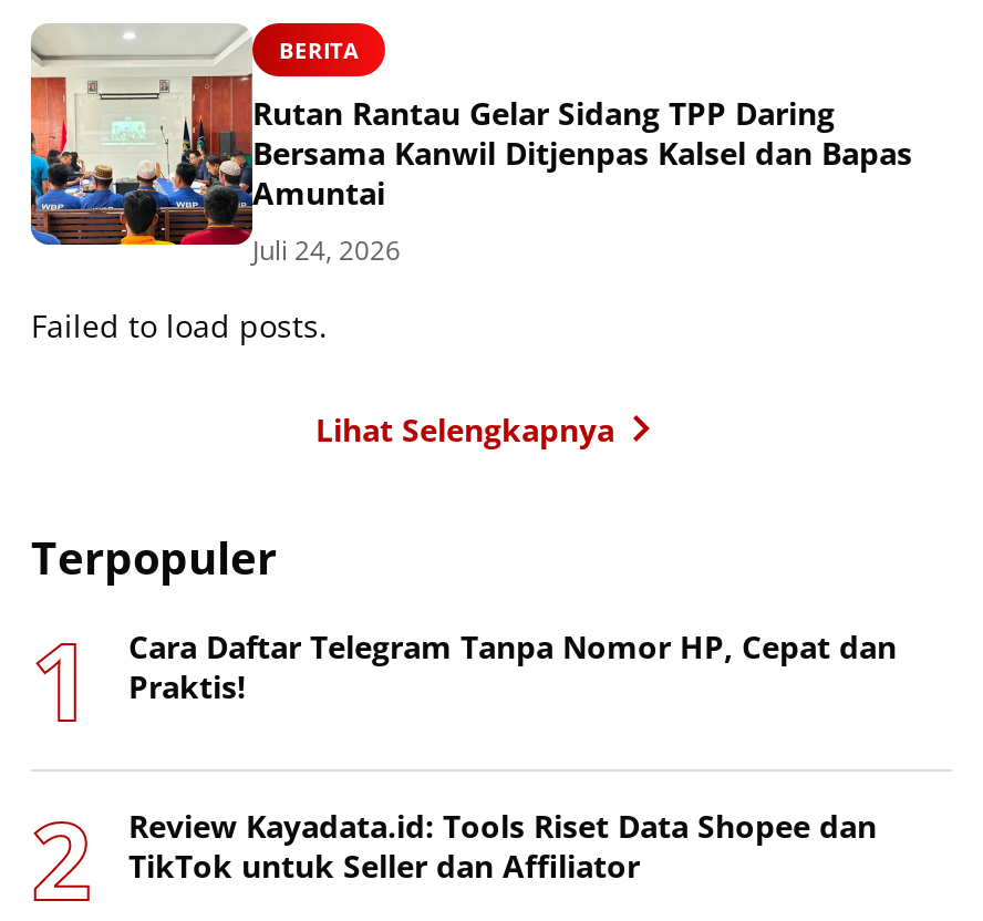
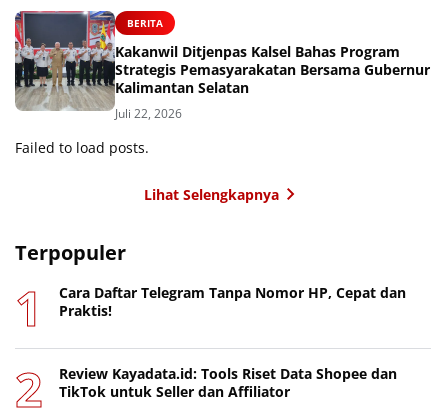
[29,23,912,269] [image] | Rutan Rantau Gelar Sidang TPP Daring | Bersama Kanwil Ditjenpas Kalsel dan Bapas | Amuntai | Juli 24, 2026 -> [14,10,430,122] [image] | Kakanwil Ditjenpas Kalsel Bahas Program | Strategis Pemasyarakatan Bersama Gubernur | Kalimantan Selatan | Juli 22, 2026

